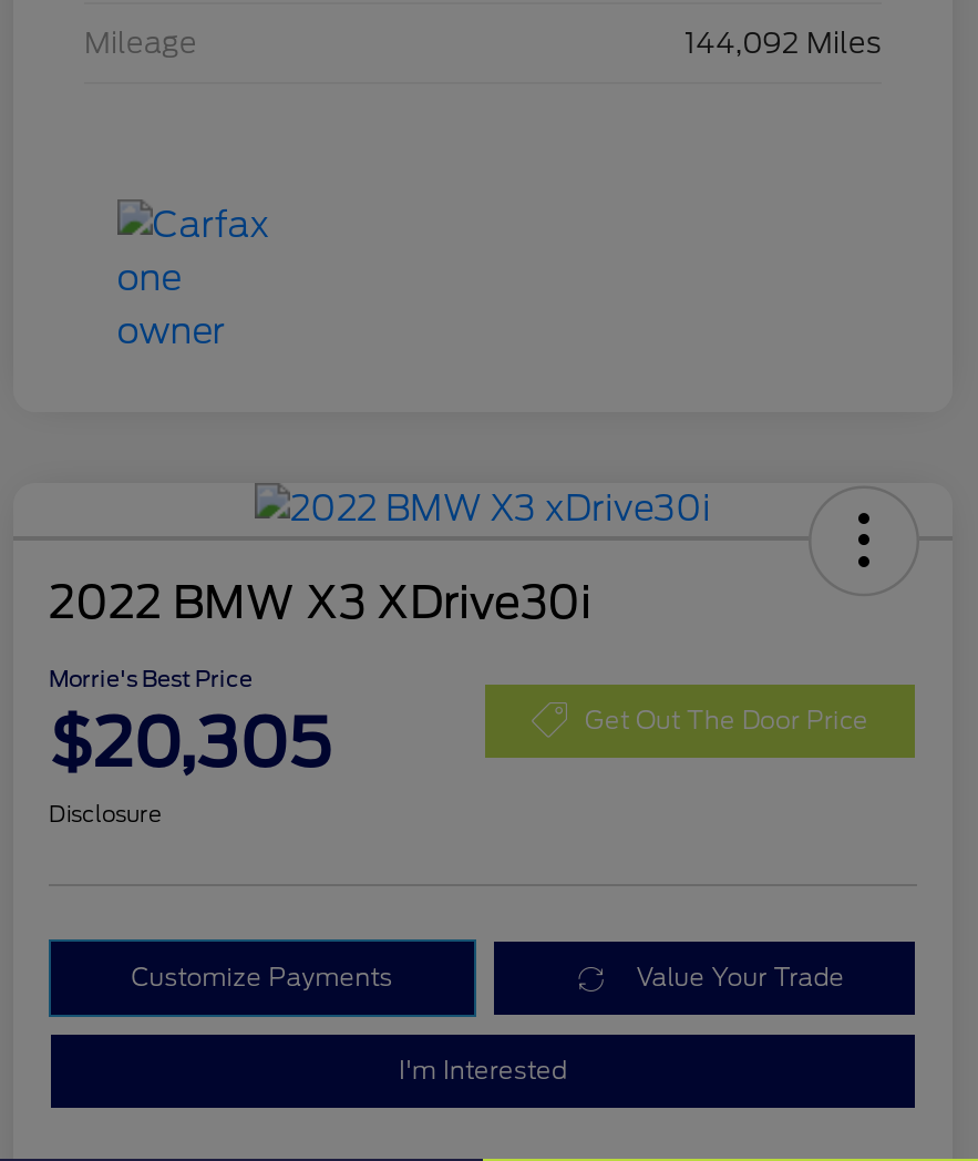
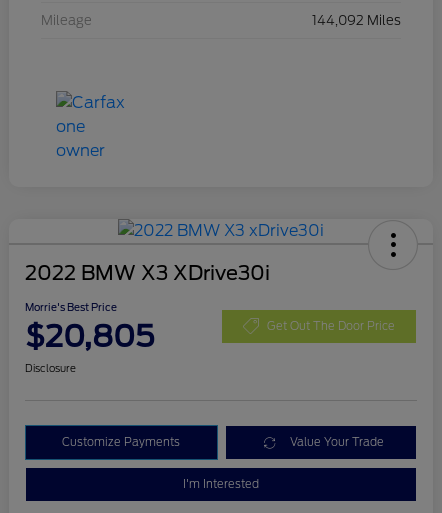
[49,703,330,783] $20,305 -> [25,318,154,354] $20,805

